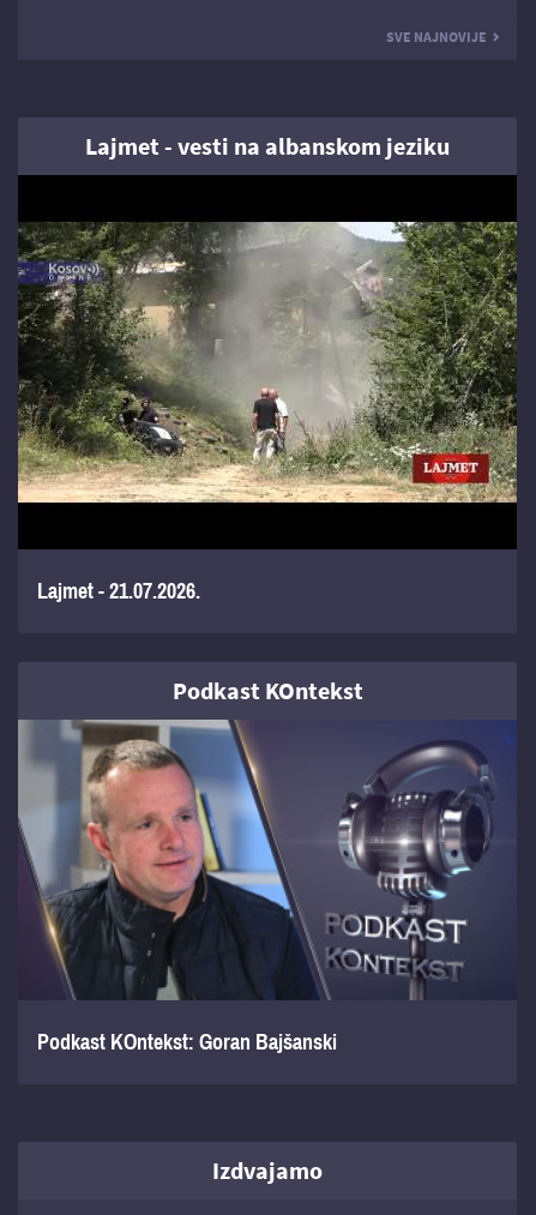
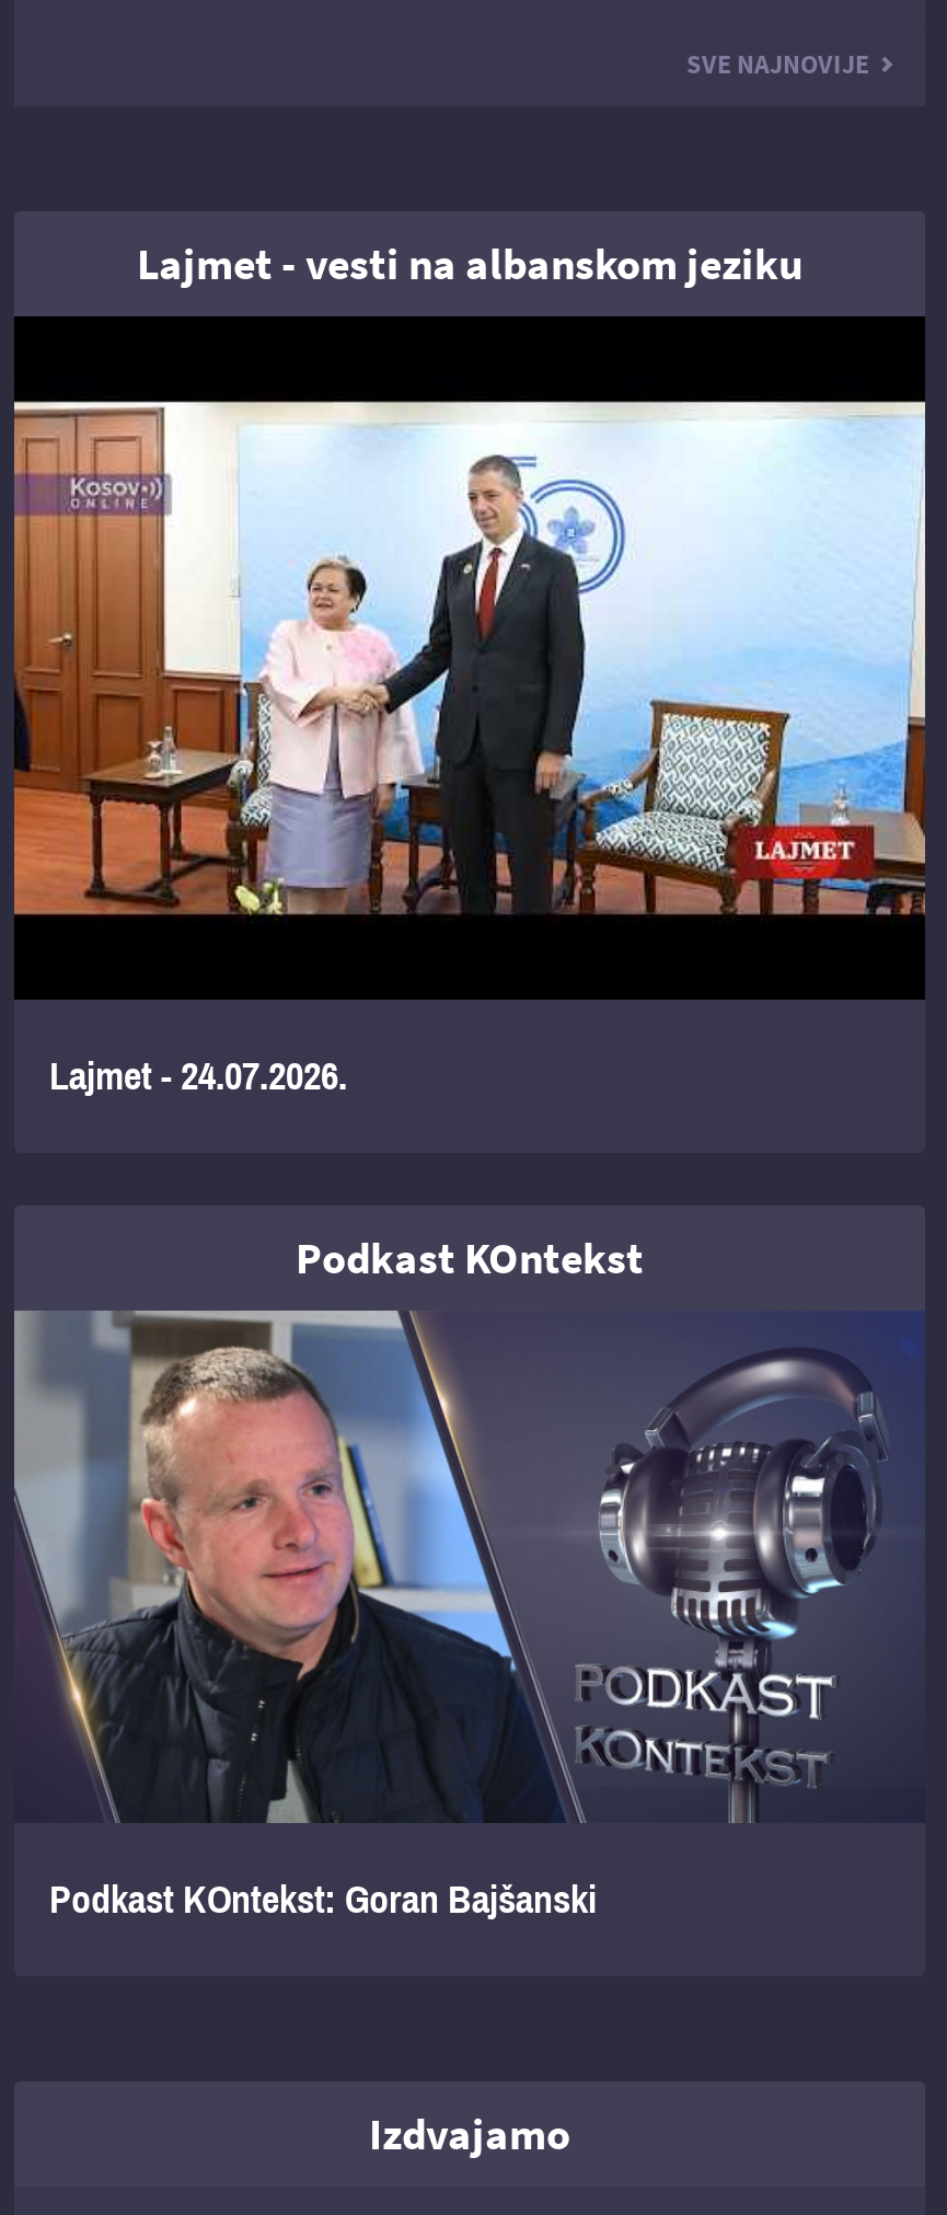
[17,221,518,504] [image] -> [12,400,927,916] [image]
[37,579,200,603] Lajmet - 21.07.2026. -> [49,1054,347,1098] Lajmet - 24.07.2026.

